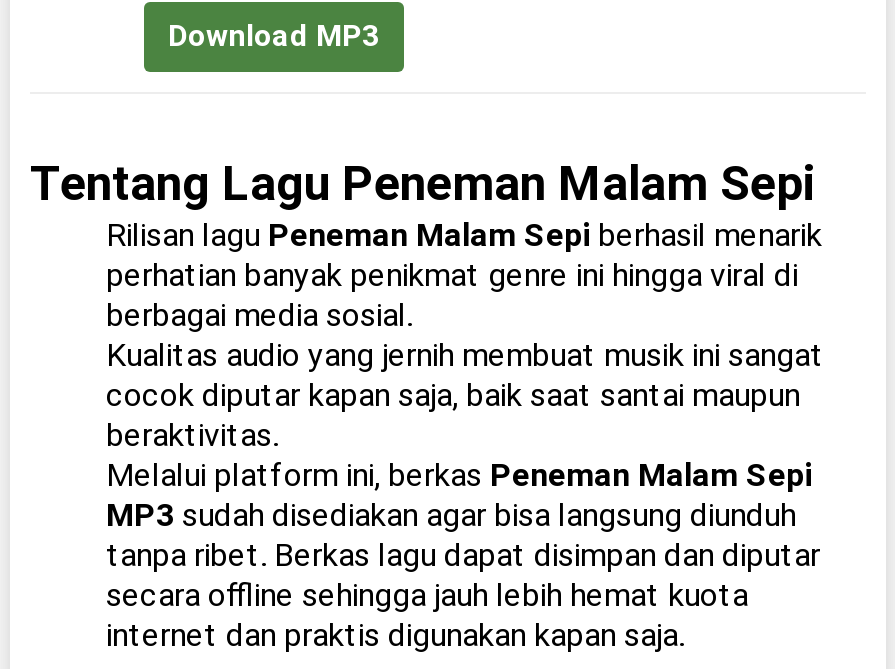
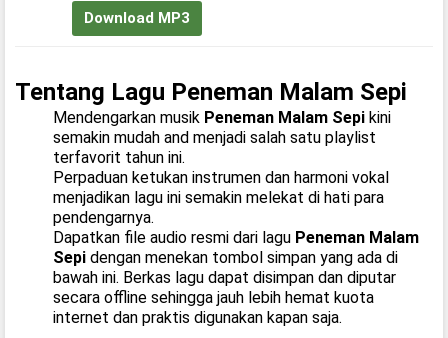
[106,216,824,574] Rilisan lagu Peneman Malam Sepi berhasil menarik | perhatian banyak penikmat genre ini hingga viral di | berbagai media sosial. | Kualitas audio yang jernih membuat musik ini sangat | cocok diputar kapan saja, baik saat santai maupun | beraktivitas. | Melalui platform ini, berkas Peneman Malam Sepi | MP3 sudah disediakan agar bisa langsung diunduh | tanpa ribet. Berkas lagu dapat disimpan dan diputar -> [53,108,419,287] Mendengarkan musik Peneman Malam Sepi kini | semakin mudah and menjadi salah satu playlist | terfavorit tahun ini. | Perpaduan ketukan instrumen dan harmoni vokal | menjadikan lagu ini semakin melekat di hati para | pendengarnya. | Dapatkan file audio resmi dari lagu Peneman Malam | Sepi dengan menekan tombol simpan yang ada di | bawah ini. Berkas lagu dapat disimpan dan diputar

